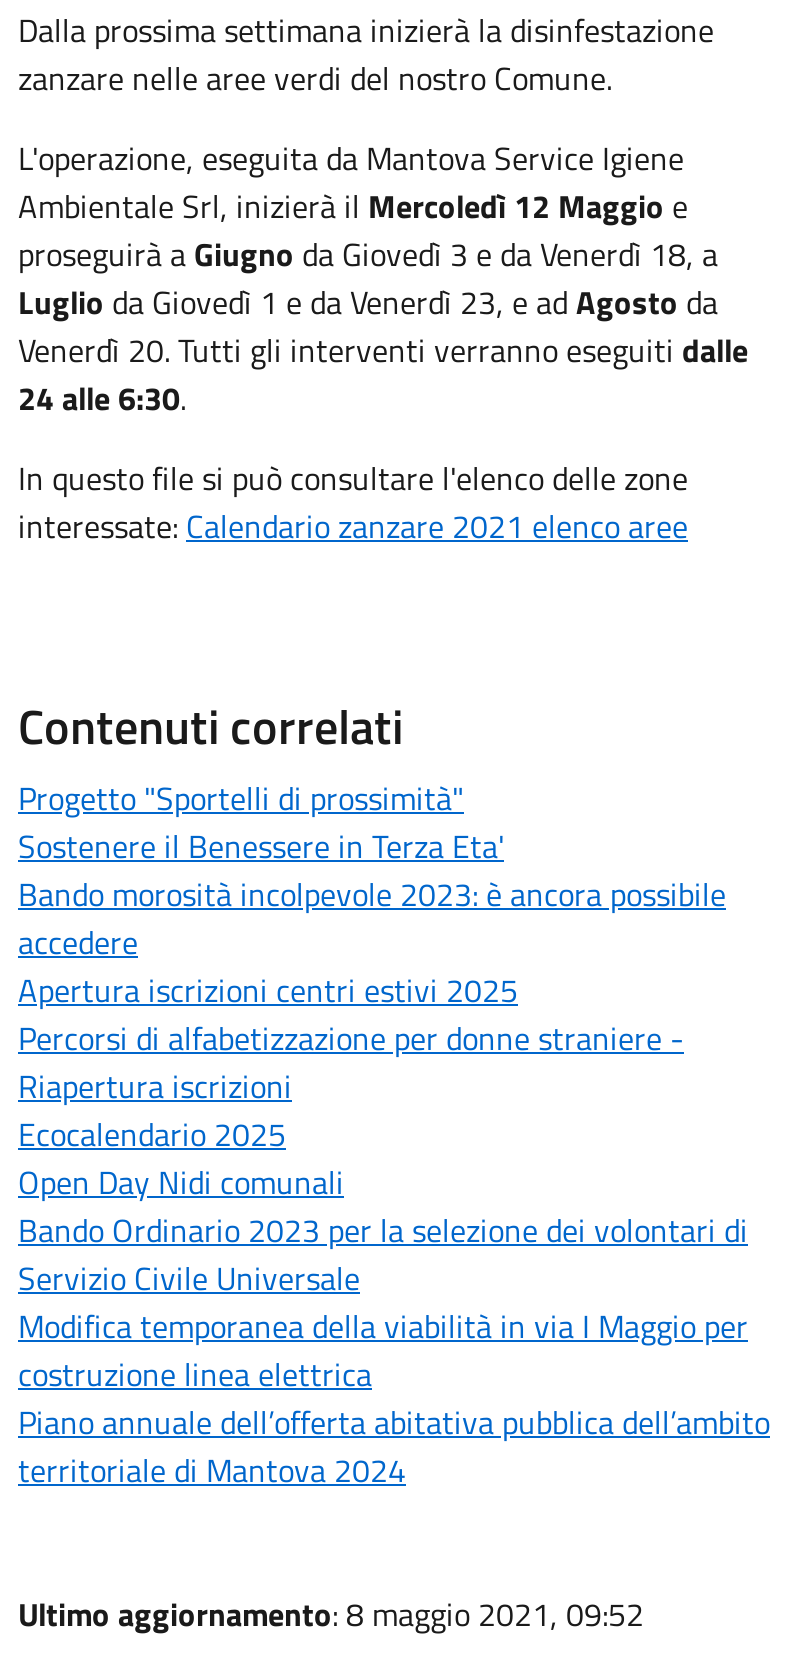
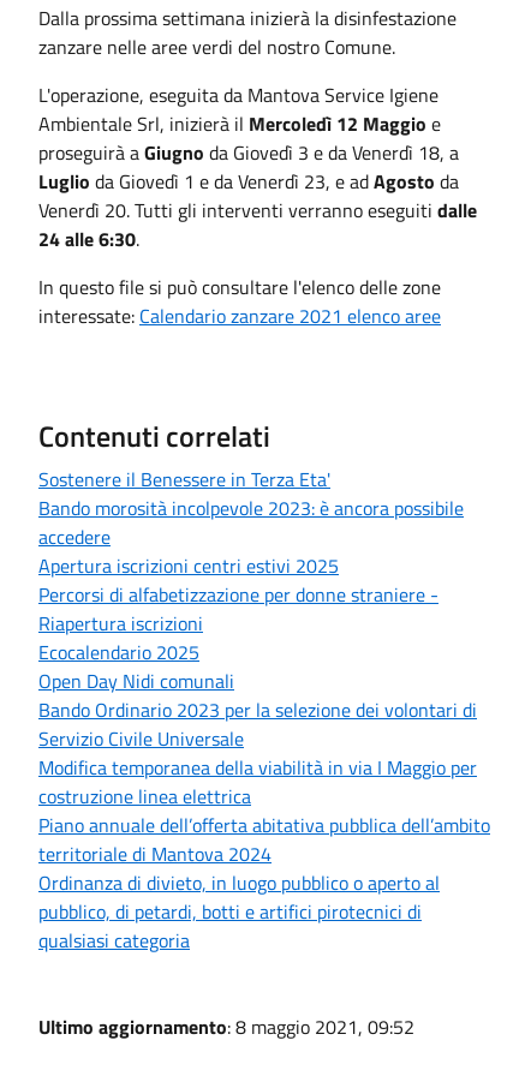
[18,773,464,821] Progetto "Sportelli di prossimità" -> none
moved [18,821,770,1493] -> [38,464,490,868]: Sostenere il Benessere in Terza Eta' | Bando morosità incolpevole 2023: è ancora possibile | accedere | ... | Piano annuale dell’offerta abitativa pubblica dell’ambito | territoriale di Mantova 2024
none -> [38,868,440,954] Ordinanza di divieto, in luogo pubblico o aperto al | pubblico, di petardi, botti e artifici pirotecnici di | qualsiasi categoria

